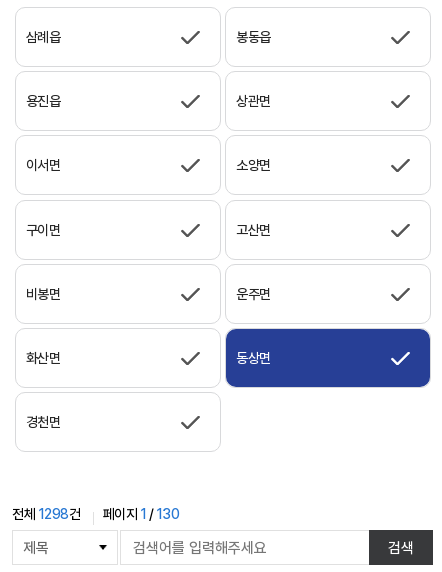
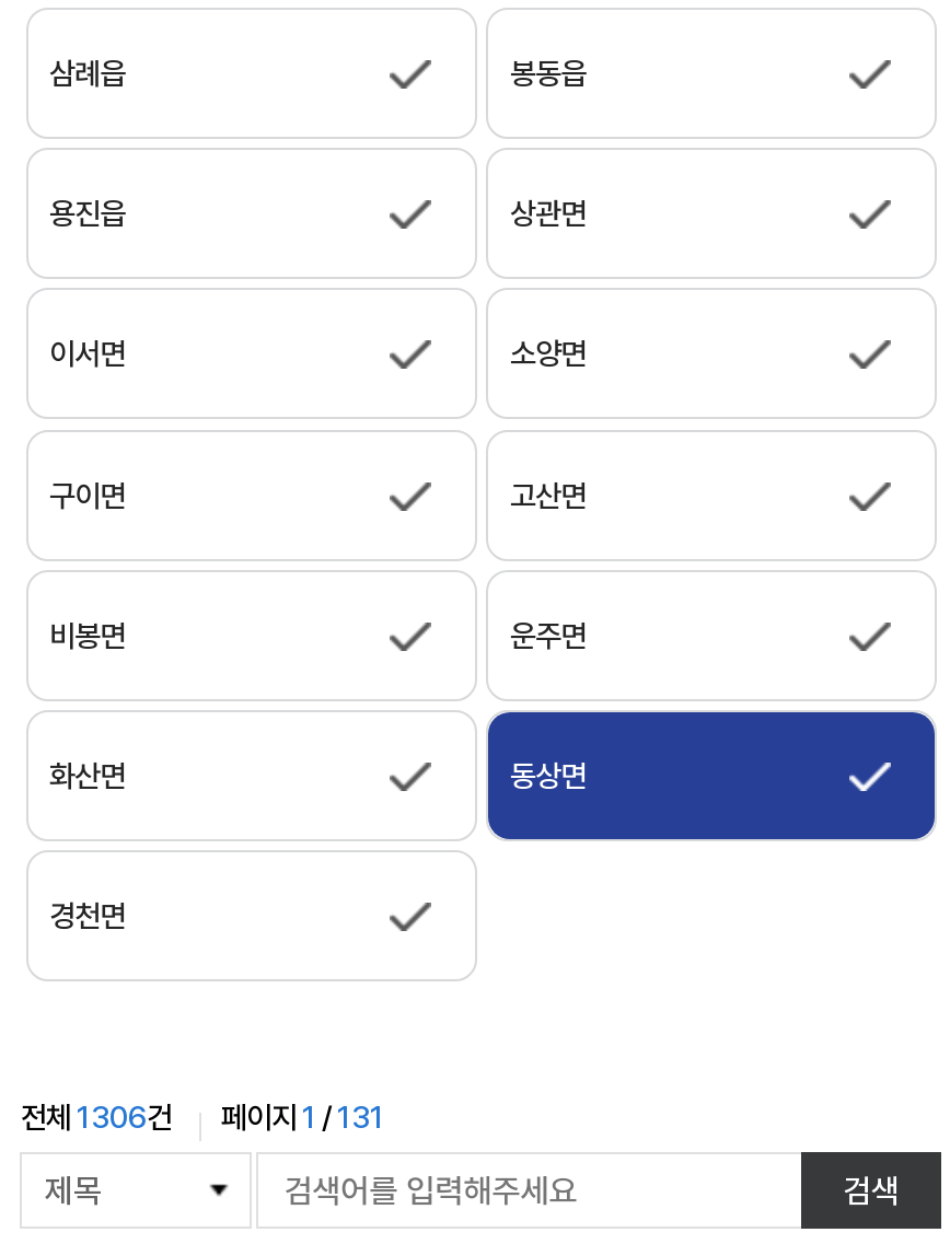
[12,506,83,522] 전체 1298건 -> [21,1100,177,1135] 전체 1306건
[103,506,179,522] 페이지 1 / 130 -> [221,1100,384,1135] 페이지 1 / 131

